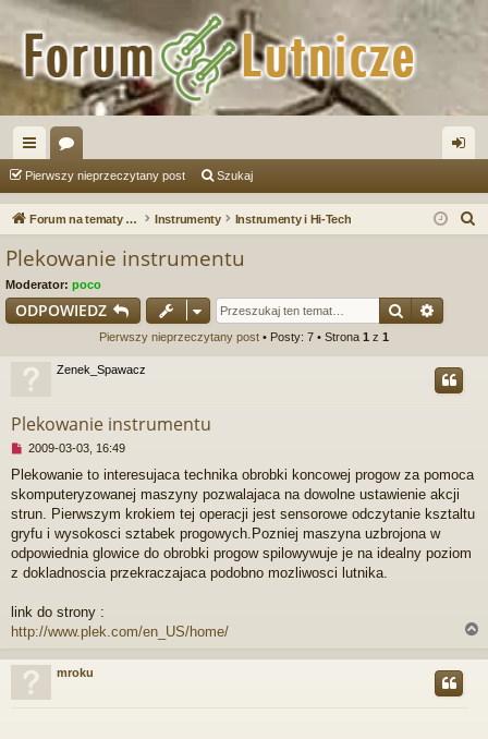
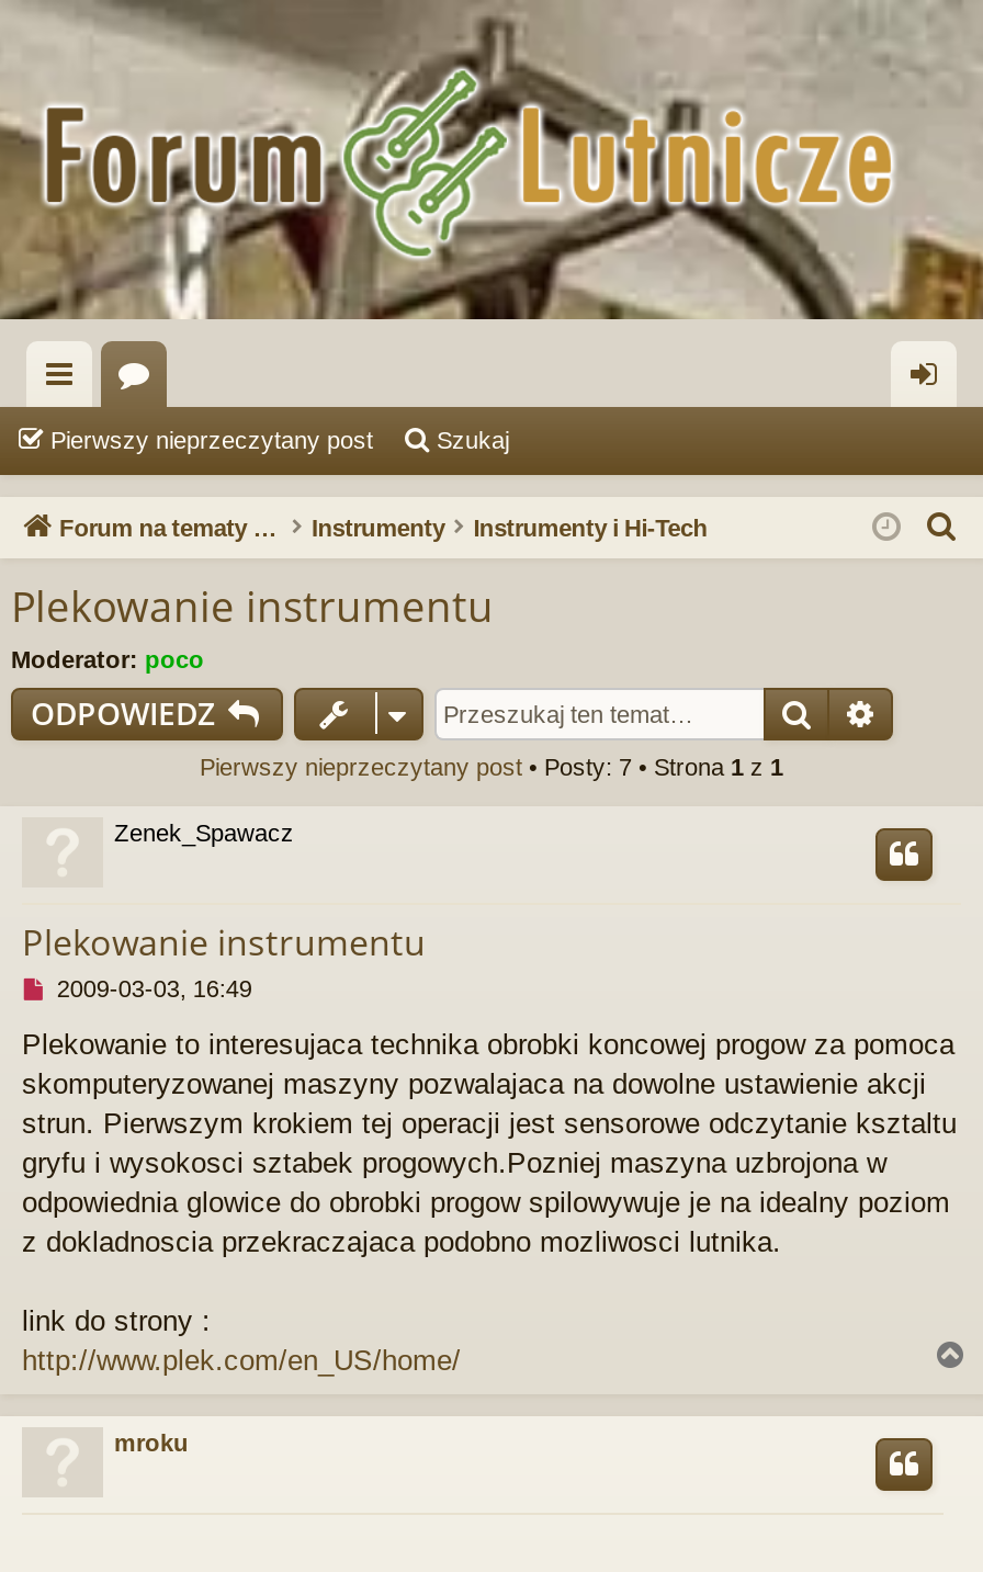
[3,12,417,117] [image] -> [7,60,976,319] [image]

